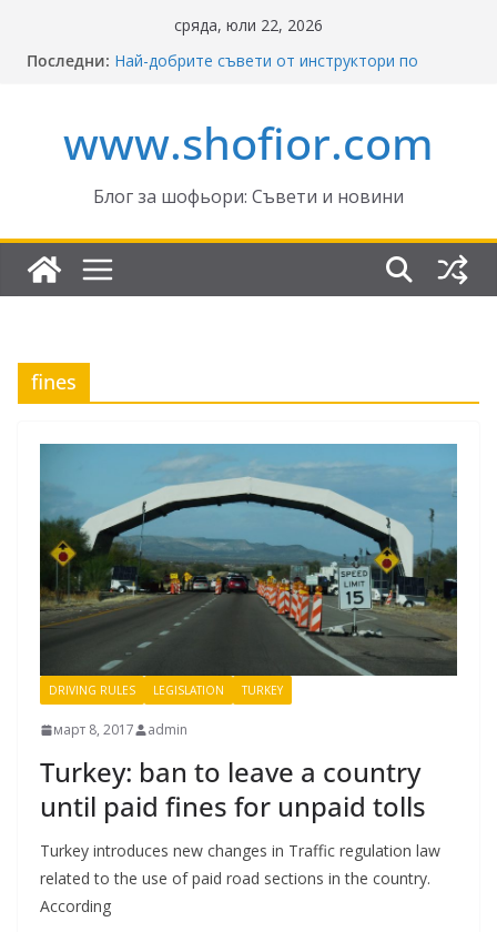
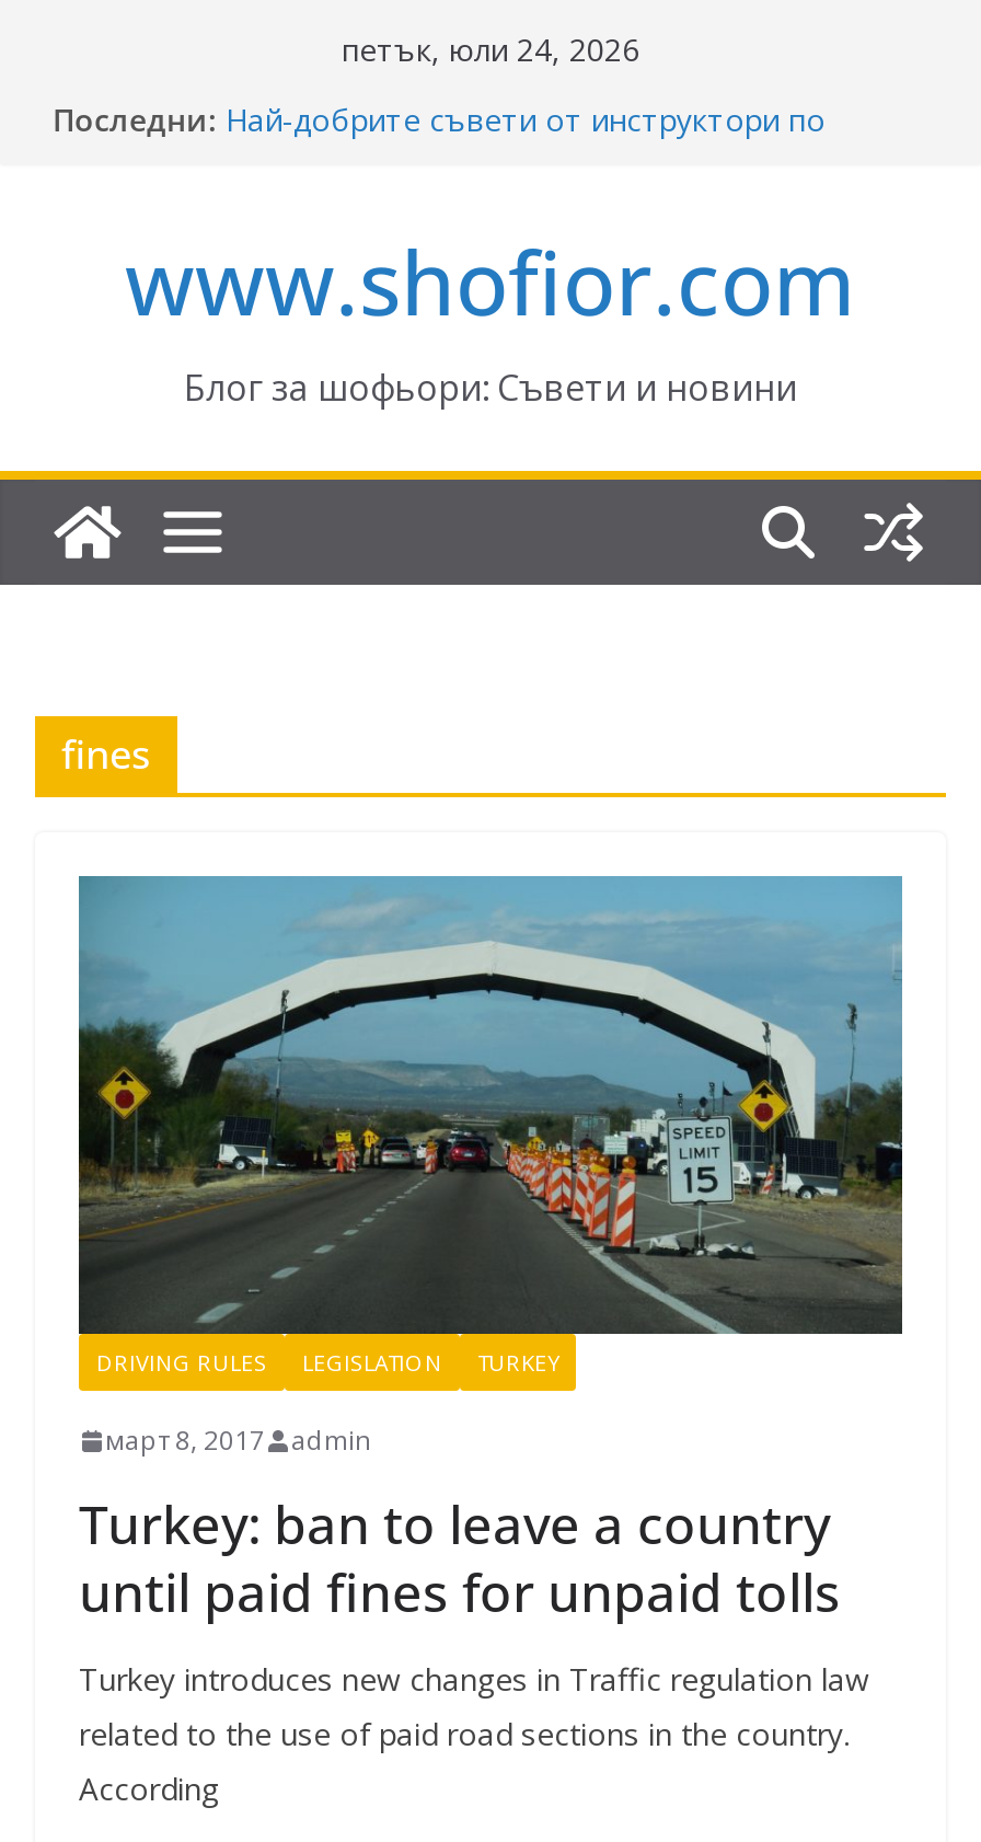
[174,14,323,36] сряда, юли 22, 2026 -> [342,28,639,70] петък, юли 24, 2026

